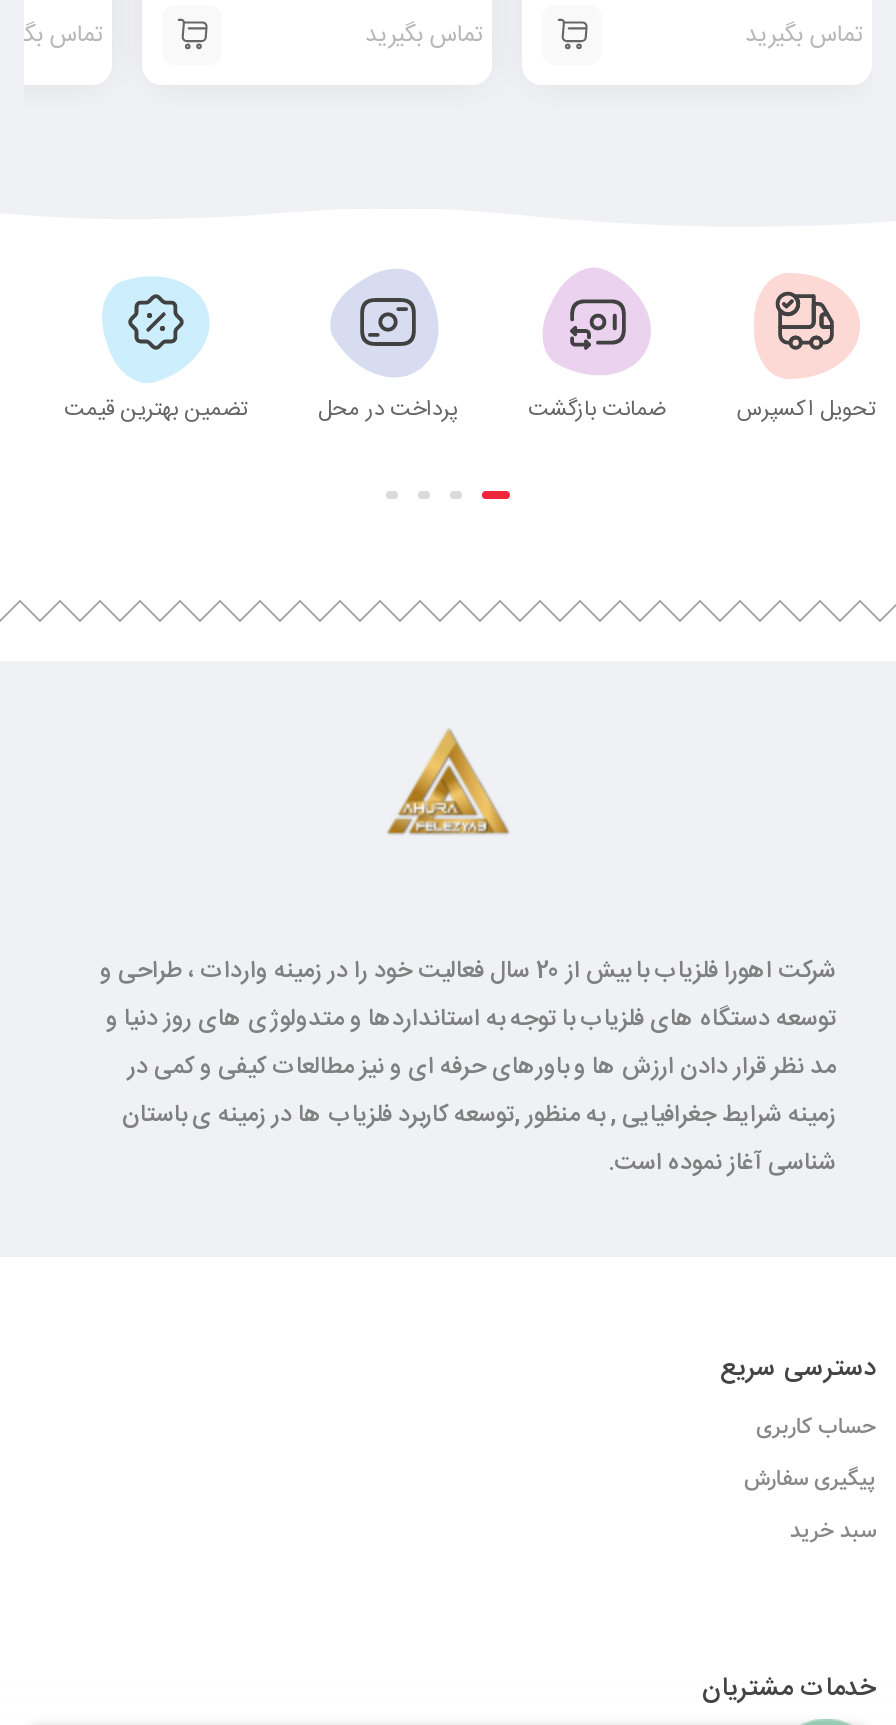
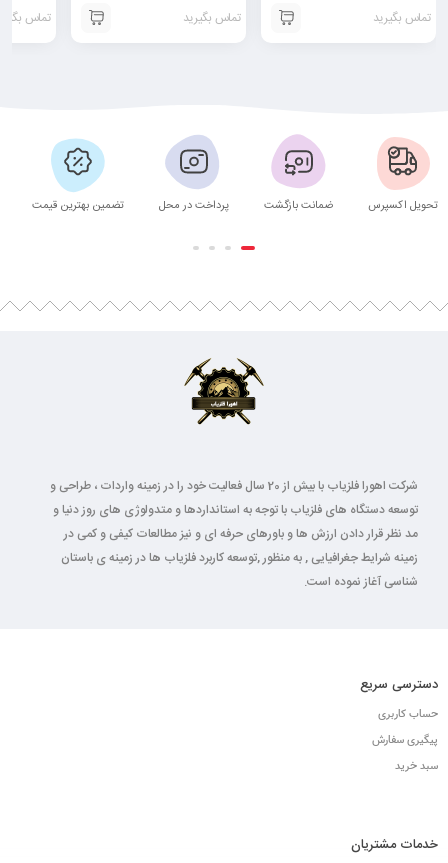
[368,715,528,849] [image] -> [183,357,265,426] [image]

